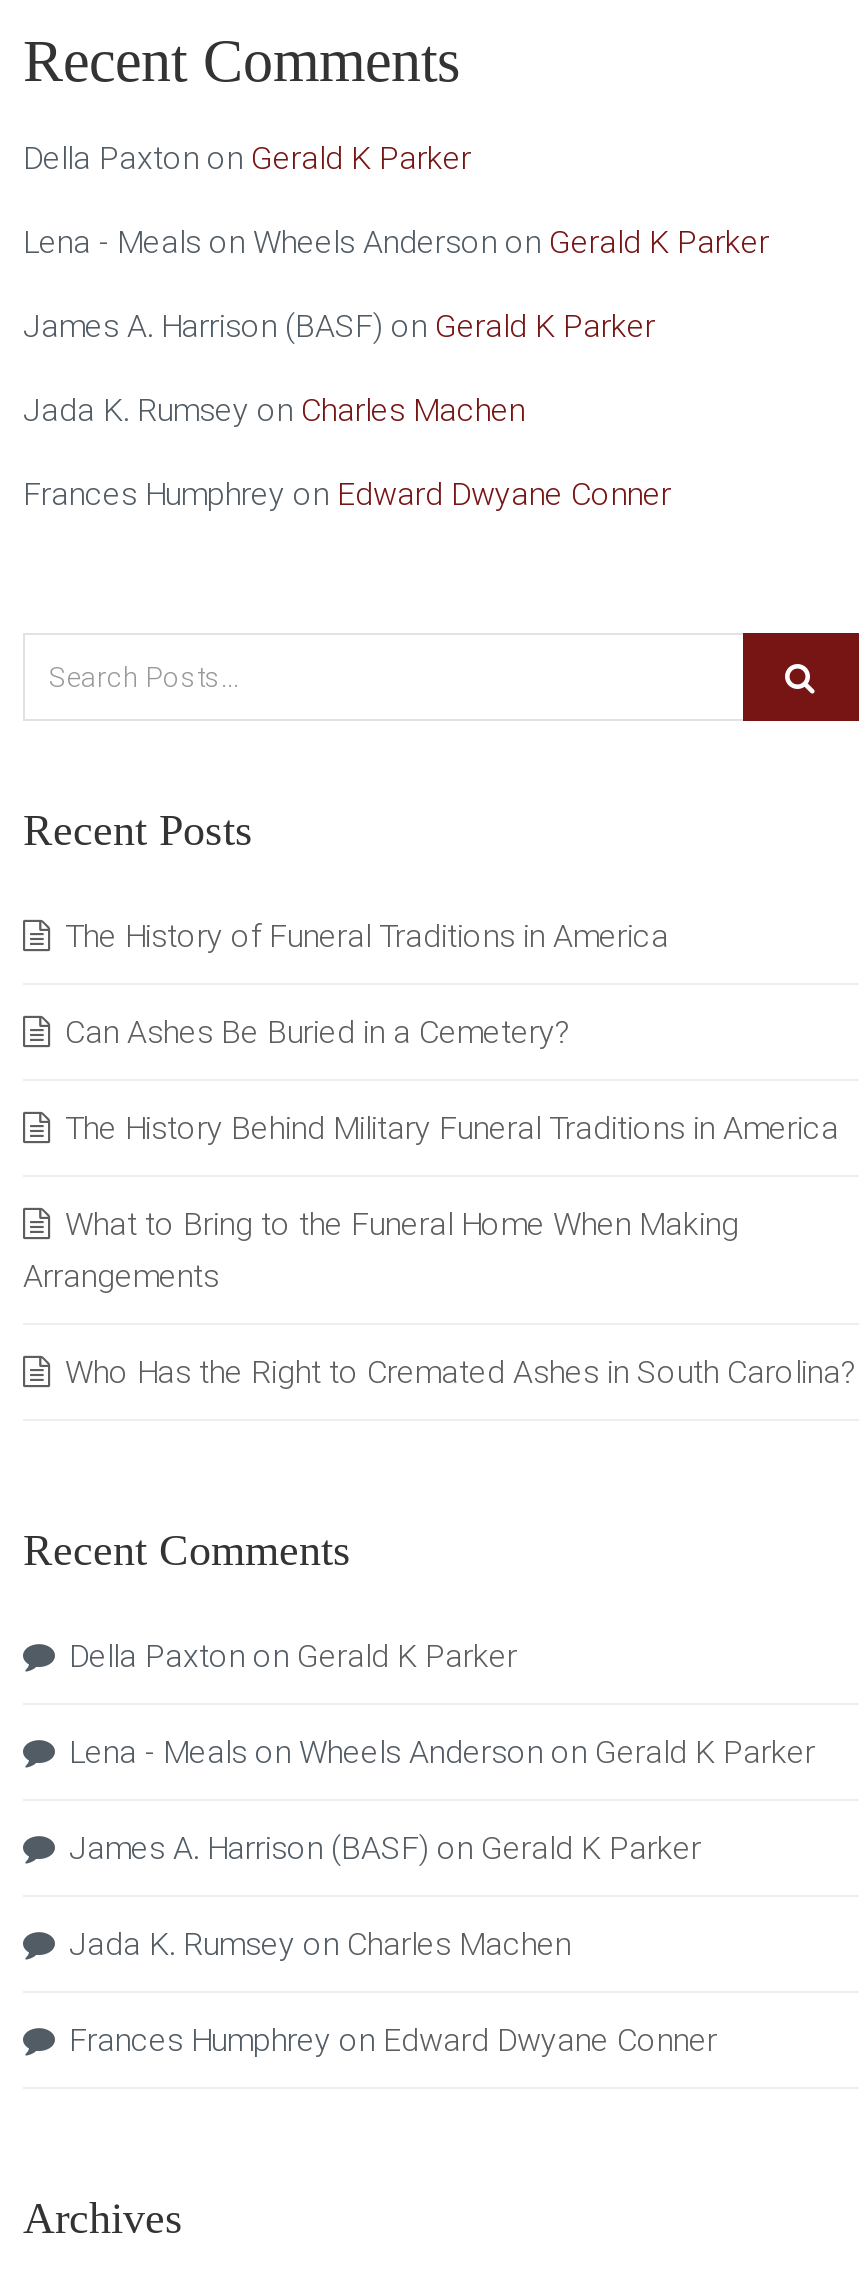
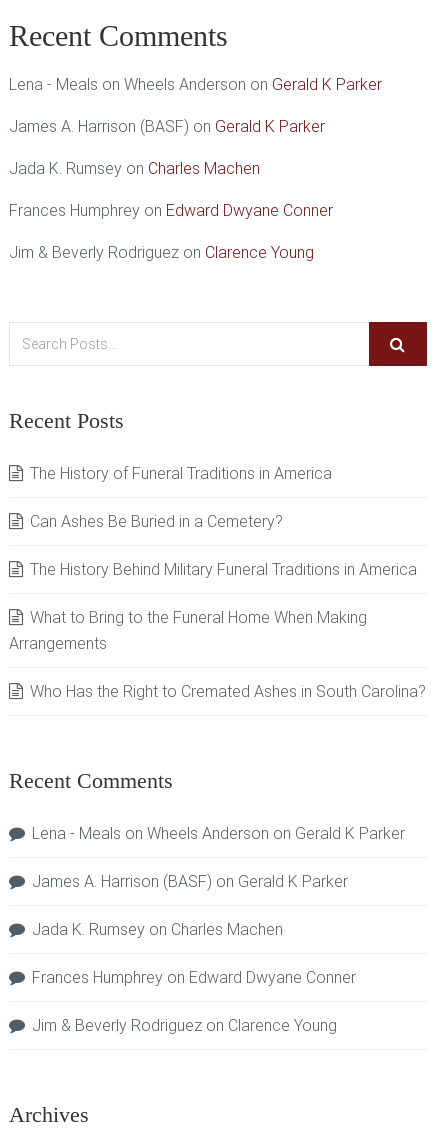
[23,139,471,177] Della Paxton on Gerald K Parker -> none
moved [23,223,769,513] -> [9,75,382,220]: Lena - Meals on Wheels Anderson on Gerald K Parker | James A. Harrison (BASF) on Gerald K Parker | Jada K. Rumsey on Charles Machen | Frances Humphrey on Edward Dwyane Conner
none -> [9,243,314,262] Jim & Beverly Rodriguez on Clarence Young
[69,1637,517,1675] Della Paxton on Gerald K Parker -> none
moved [69,1733,815,2059] -> [32,824,405,987]: Lena - Meals on Wheels Anderson on Gerald K Parker | James A. Harrison (BASF) on Gerald K Parker | Jada K. Rumsey on Charles Machen | Frances Humphrey on Edward Dwyane Conner
none -> [32,1016,337,1035] Jim & Beverly Rodriguez on Clarence Young

